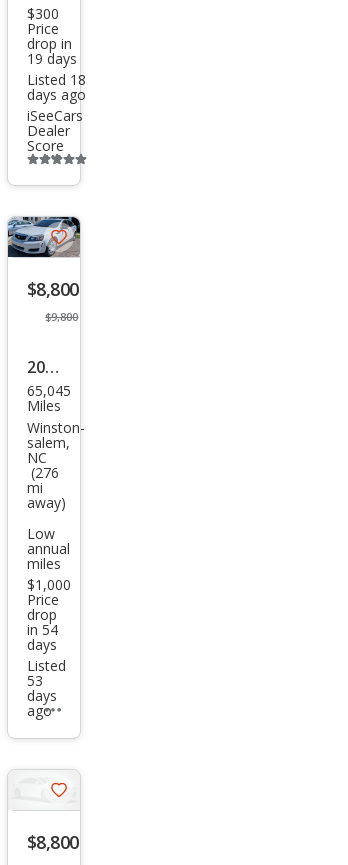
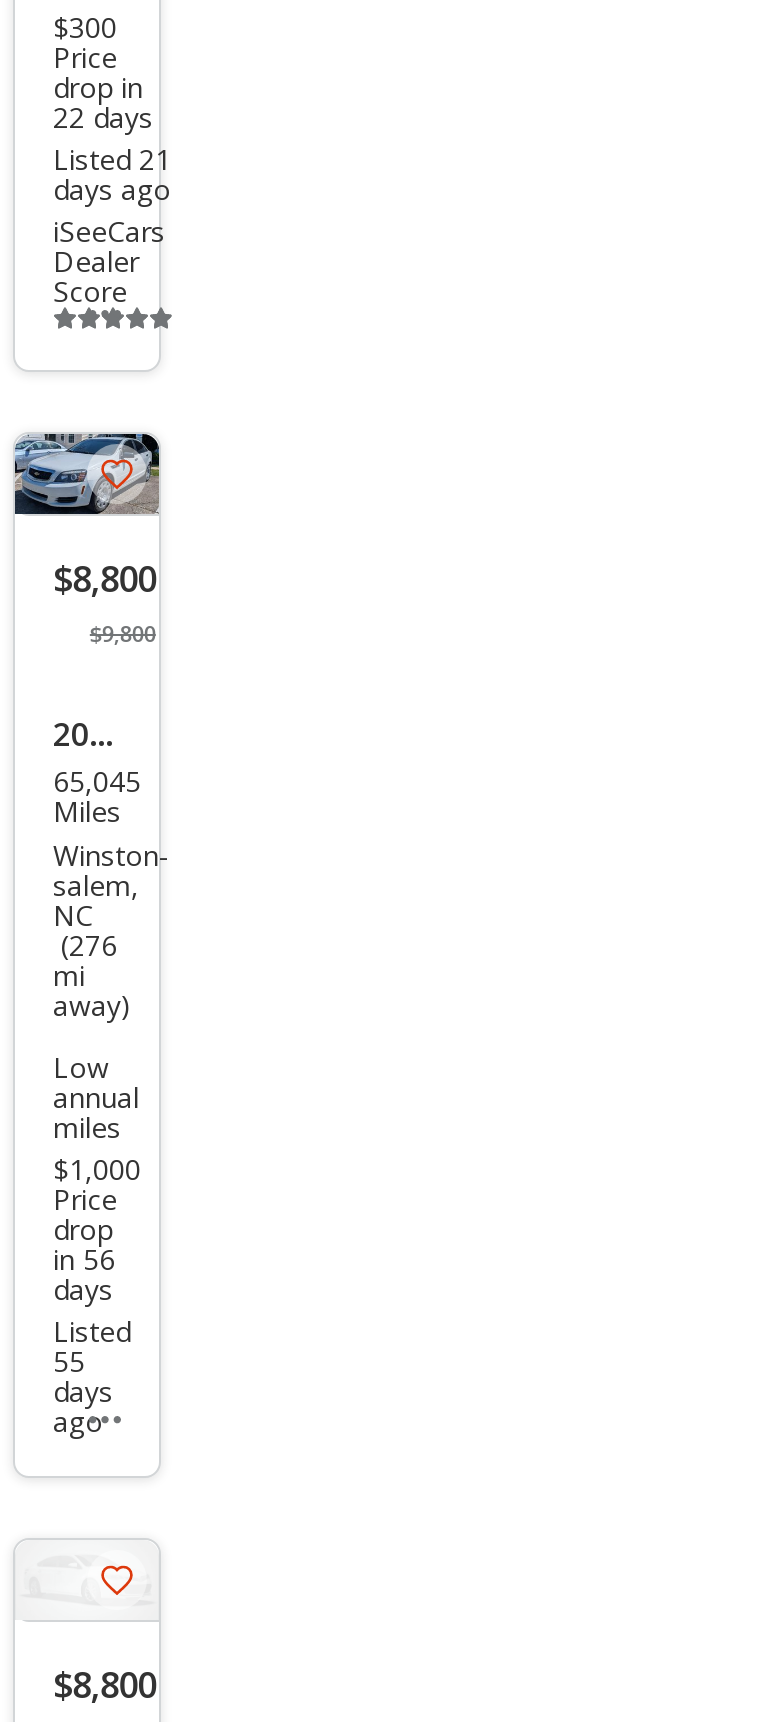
[27,49,77,68] 19 days -> [53,99,153,137] 22 days
[27,70,86,89] Listed 18 -> [53,141,171,179] Listed 21
[27,620,58,639] in 54 -> [53,1240,115,1278] in 56
[27,671,43,690] 53 -> [53,1342,85,1380] 55

